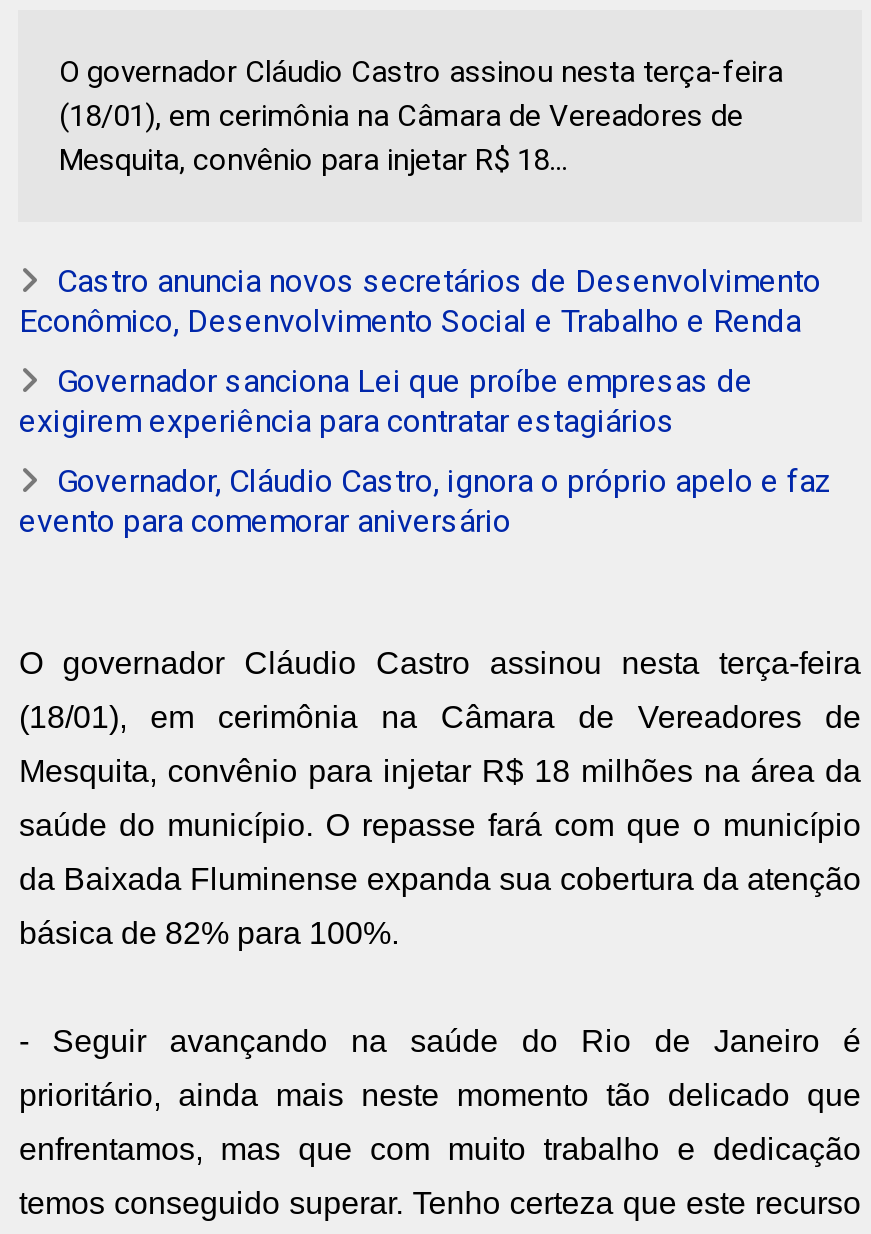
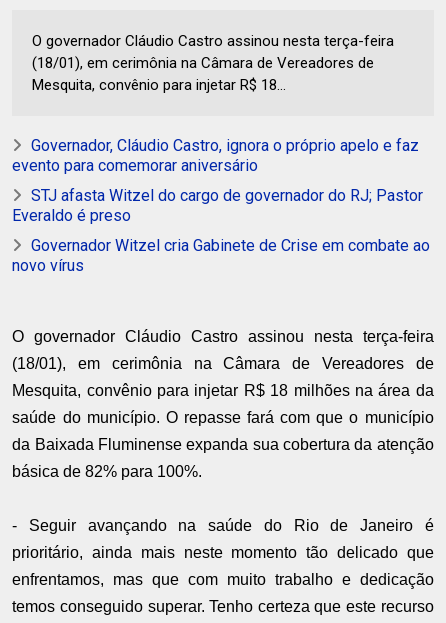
[19,262,821,440] Castro anuncia novos secretários de Desenvolvimento | Econômico, Desenvolvimento Social e Trabalho e Renda | Governador sanciona Lei que proíbe empresas de | exigirem experiência para contratar estagiários -> none
moved [19,462,833,540] -> [12,136,419,175]: Governador, Cláudio Castro, ignora o próprio apelo e faz | evento para comemorar aniversário
none -> [12,186,430,275] STJ afasta Witzel do cargo de governador do RJ; Pastor | Everaldo é preso | Governador Witzel cria Gabinete de Crise em combate ao | novo vírus

